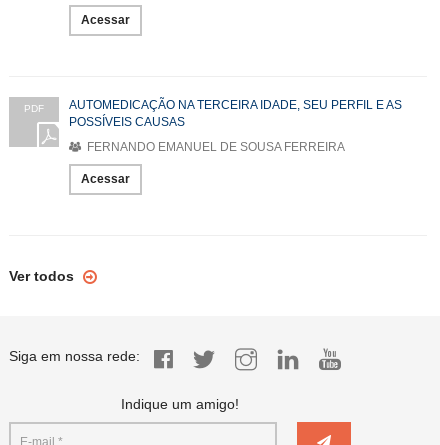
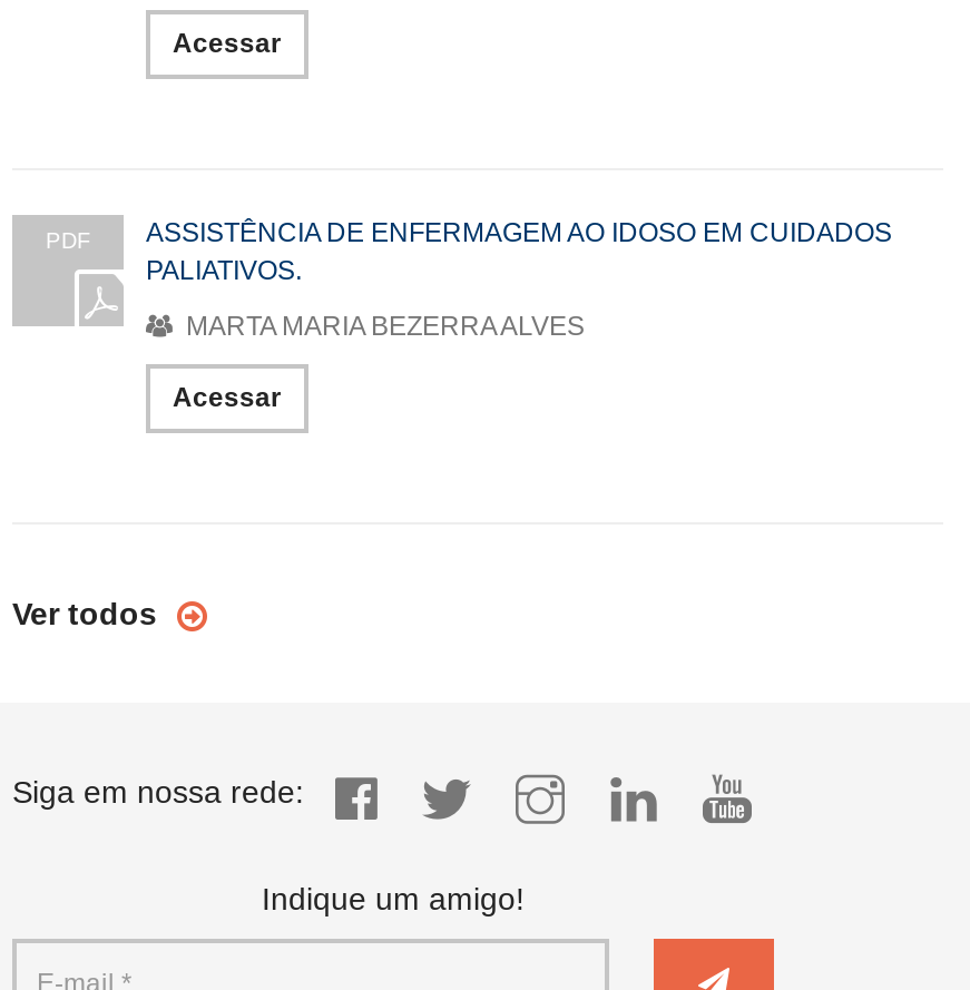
[69,98,402,129] AUTOMEDICAÇÃO NA TERCEIRA IDADE, SEU PERFIL E AS | POSSÍVEIS CAUSAS -> [146,216,892,286] ASSISTÊNCIA DE ENFERMAGEM AO IDOSO EM CUIDADOS | PALIATIVOS.
[84,140,345,154] FERNANDO EMANUEL DE SOUSA FERREIRA -> [179,310,585,341] MARTA MARIA BEZERRA ALVES

